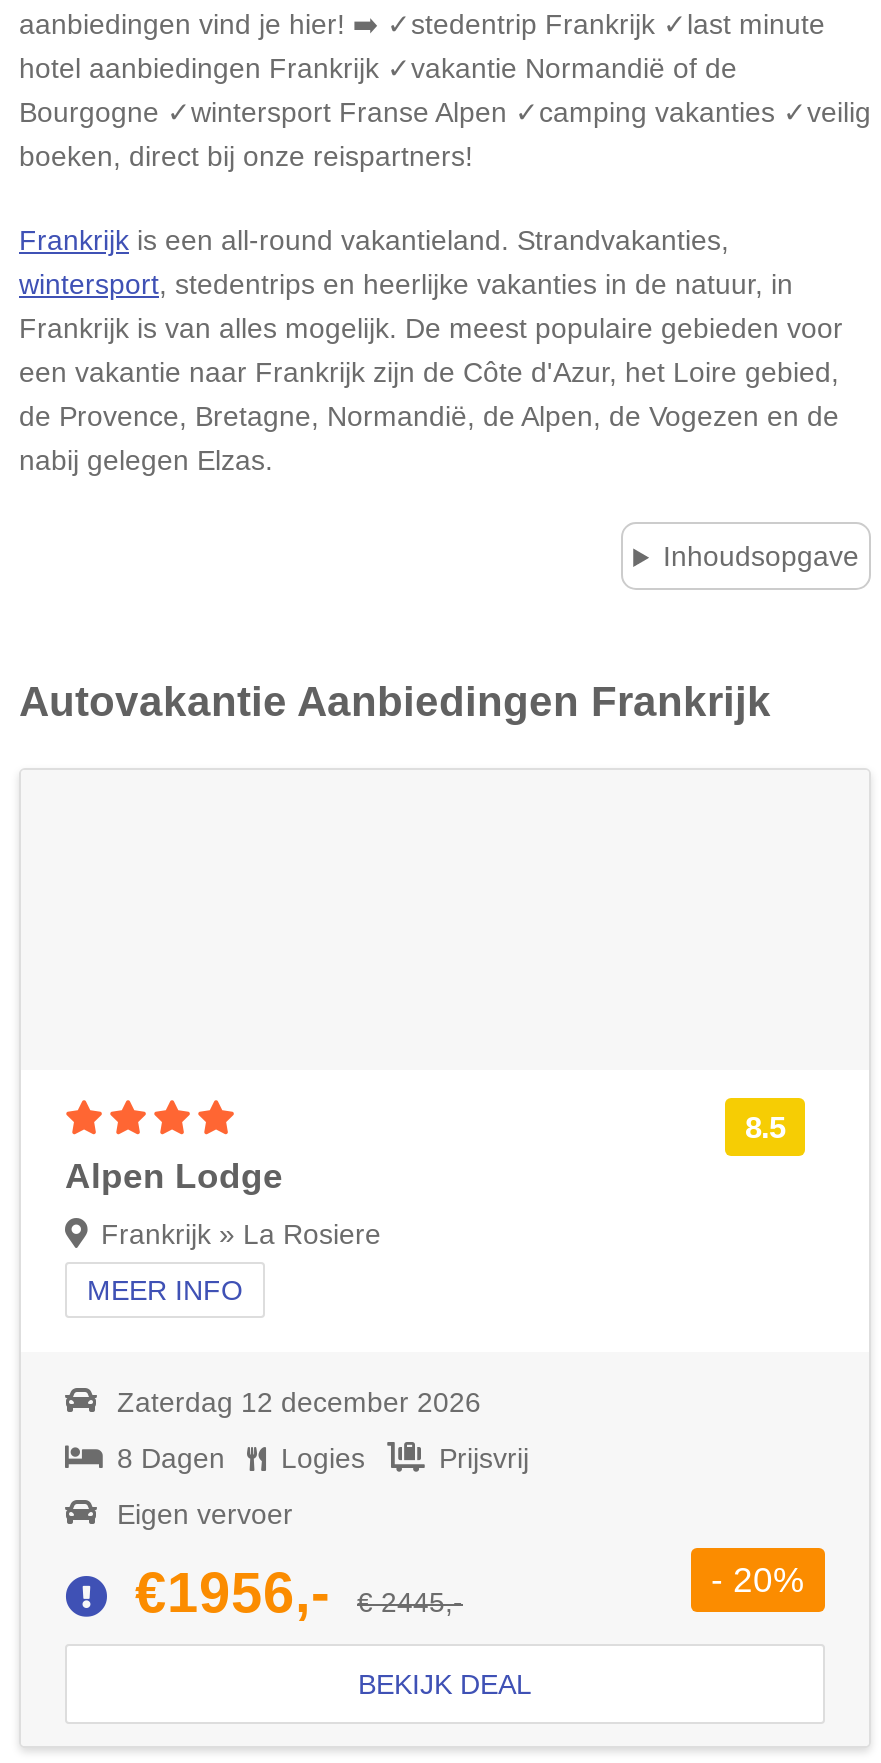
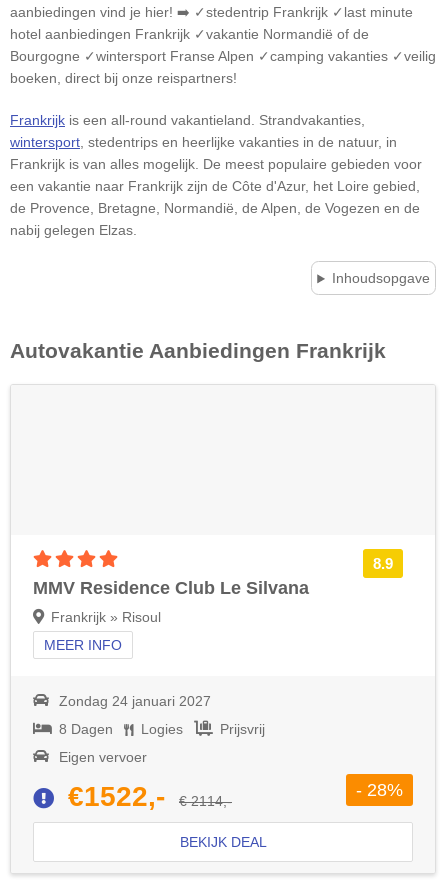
[745,1111,785,1145] 8.5 -> [373,555,393,572] 8.9
[65,1157,283,1197] Alpen Lodge -> [33,578,309,598] MMV Residence Club Le Silvana
[101,1219,381,1251] Frankrijk » La Rosiere -> [51,609,161,625] Frankrijk » Risoul
[117,1387,481,1419] Zaterdag 12 december 2026 -> [59,693,211,709] Zondag 24 januari 2027
[135,1563,329,1625] €1956,- -> [68,781,165,812] €1522,-
[711,1561,805,1601] - 20% -> [356,780,403,800] - 28%
[357,1587,463,1619] € 2445,- -> [179,793,232,809] € 2114,-

